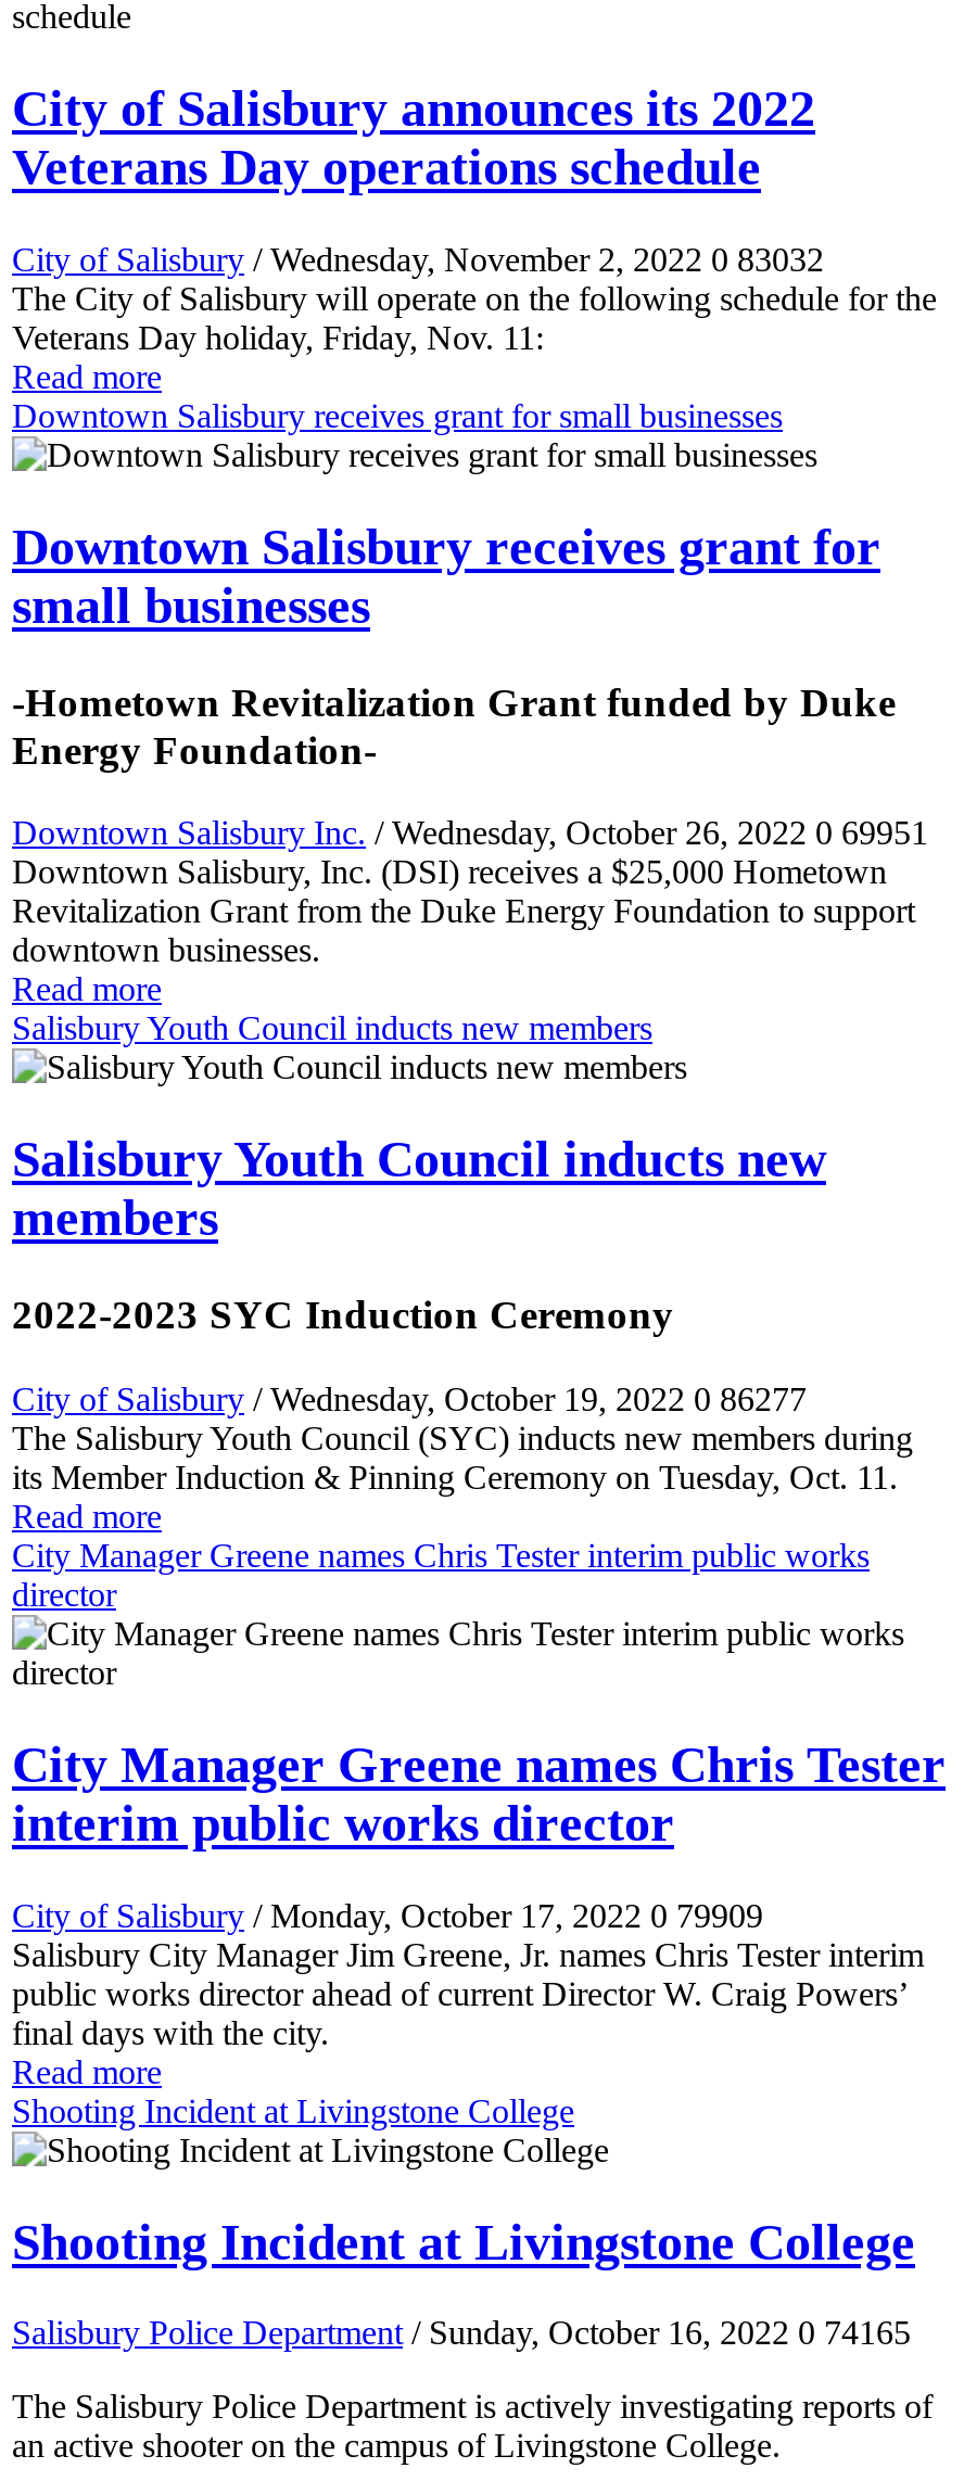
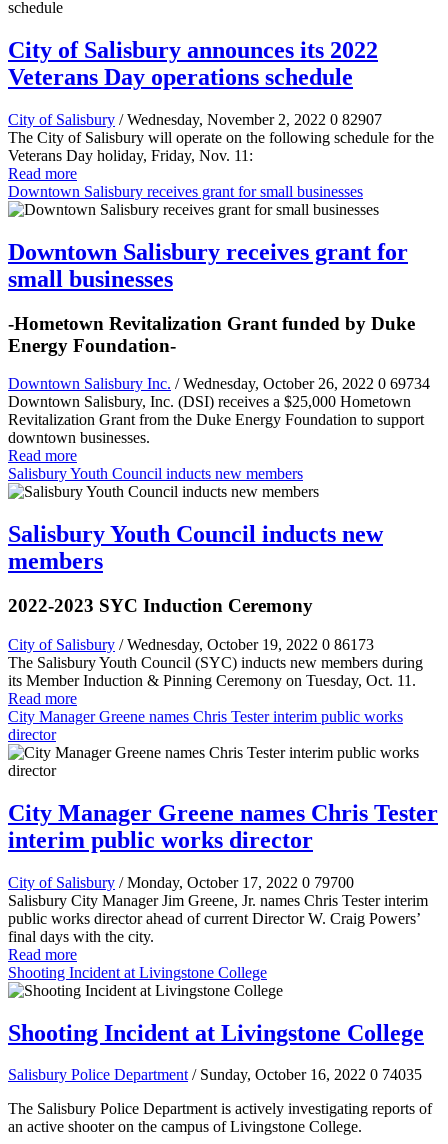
[12,241,824,277] City of Salisbury / Wednesday, November 2, 2022 0 83032 -> [8,111,382,128] City of Salisbury / Wednesday, November 2, 2022 0 82907
[12,815,928,852] Downtown Salisbury Inc. / Wednesday, October 26, 2022 0 69951 -> [8,375,430,392] Downtown Salisbury Inc. / Wednesday, October 26, 2022 0 69734
[12,1380,807,1417] City of Salisbury / Wednesday, October 19, 2022 0 86277 -> [8,636,374,653] City of Salisbury / Wednesday, October 19, 2022 0 86173
[12,1896,763,1933] City of Salisbury / Monday, October 17, 2022 0 79909 -> [8,874,354,891] City of Salisbury / Monday, October 17, 2022 0 79700
[12,2315,911,2352] Salisbury Police Department / Sunday, October 16, 2022 0 74165 -> [8,1066,422,1083] Salisbury Police Department / Sunday, October 16, 2022 0 74035

